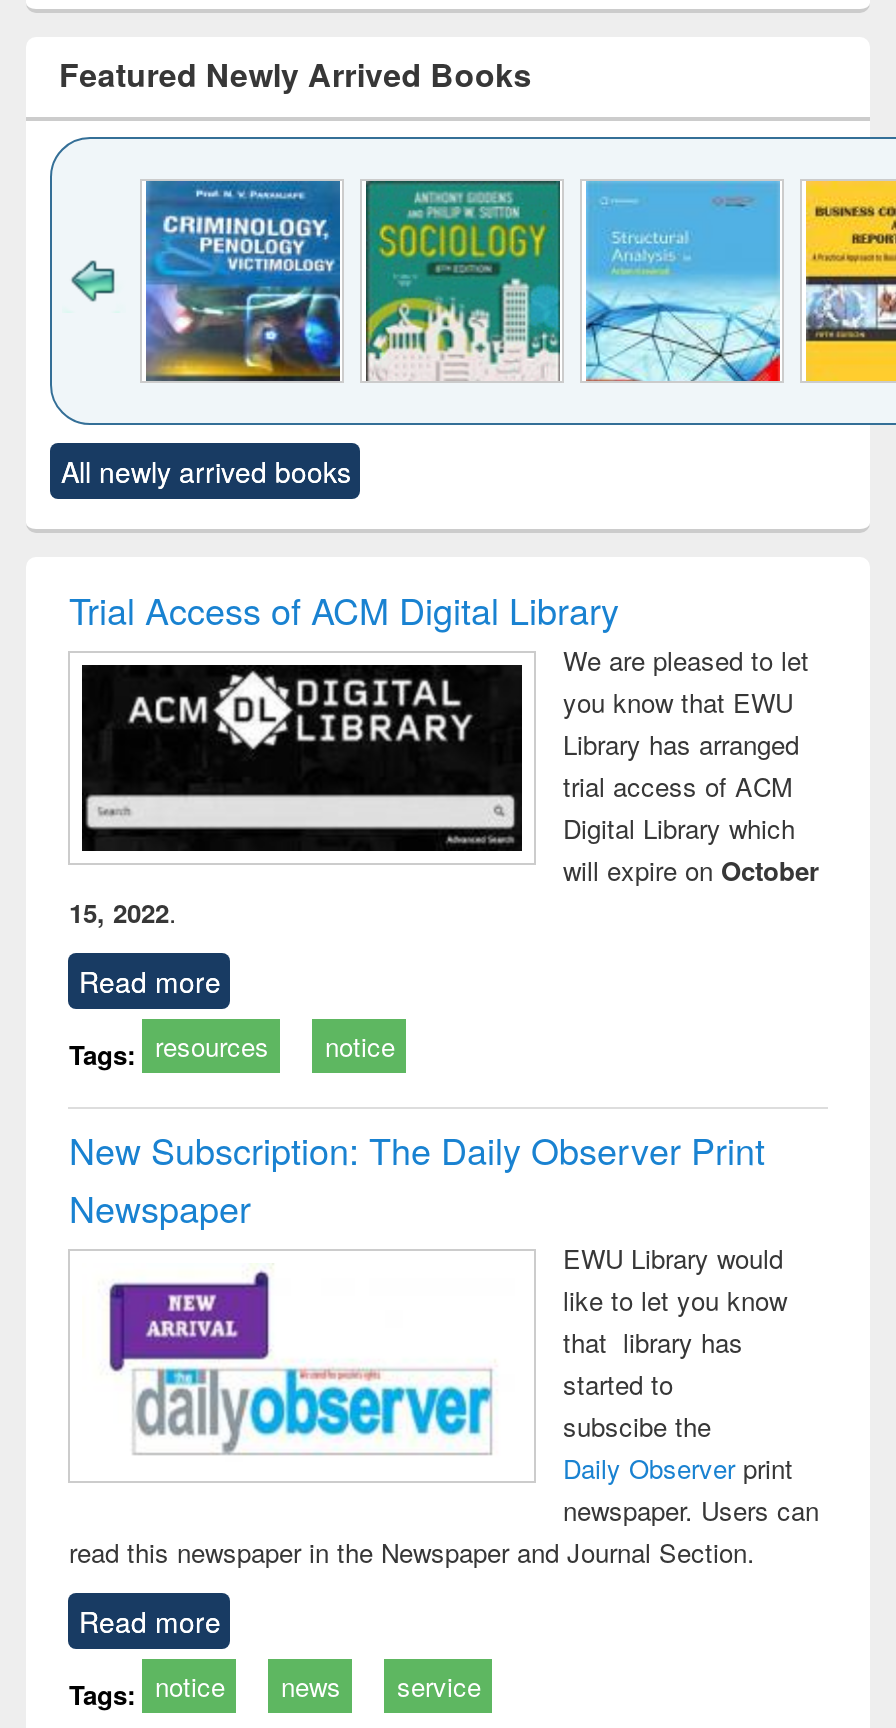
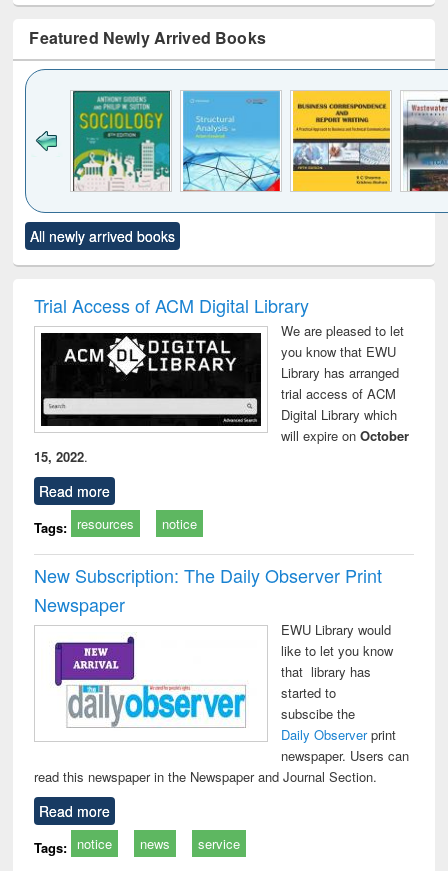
[144,181,340,383] [image] -> [72,91,170,191] [image]
[364,179,562,381] [image] -> [182,90,281,192] [image]
[584,179,782,383] [image] -> [292,90,391,192] [image]
[804,179,890,383] [image] -> [402,91,445,192] [image]

